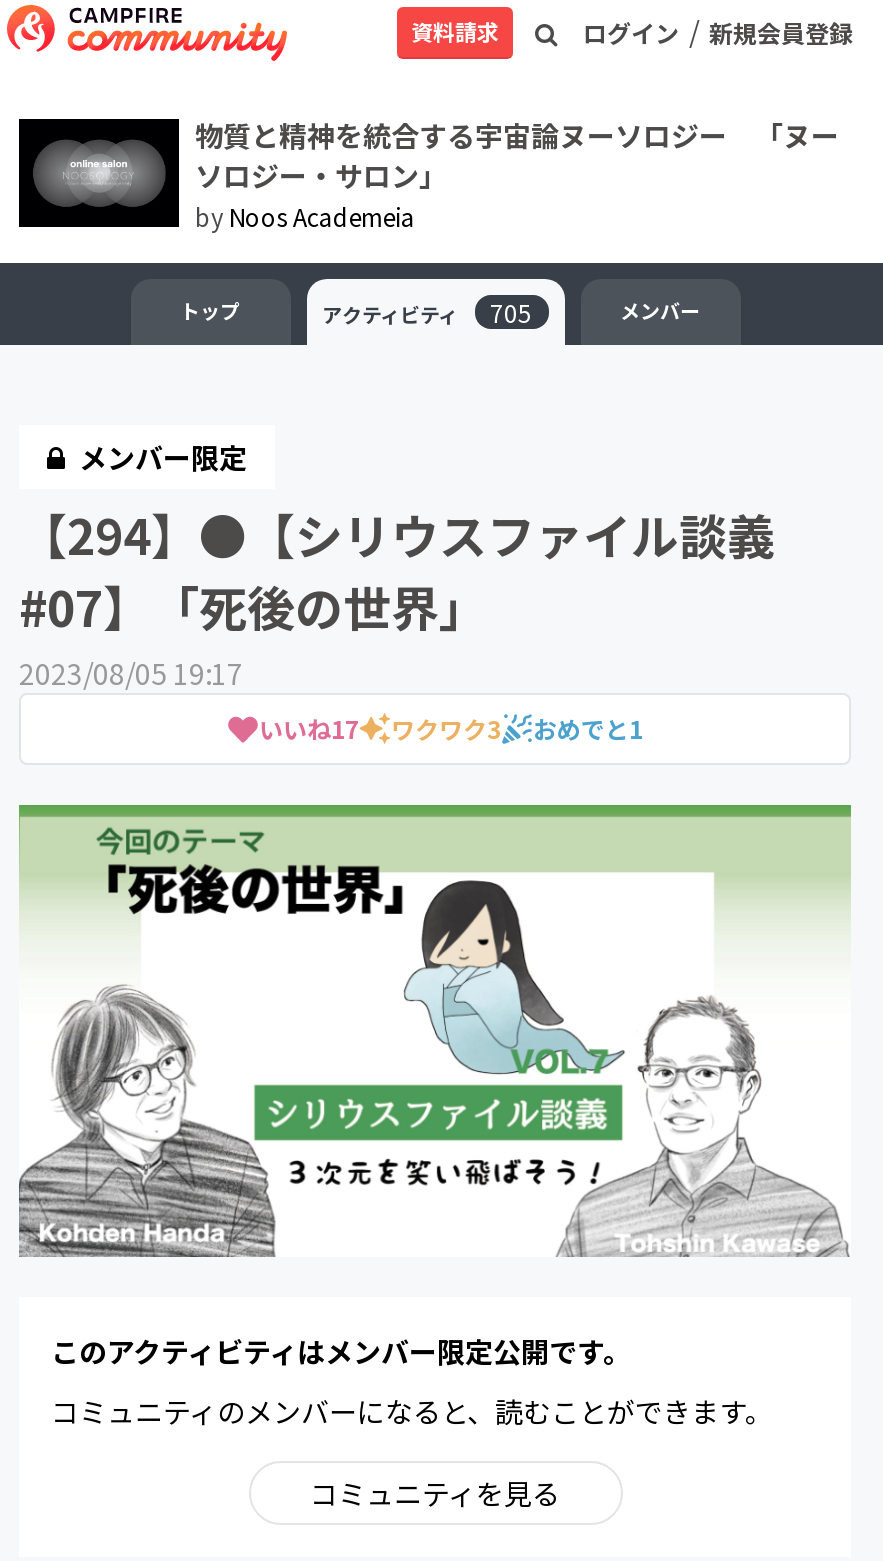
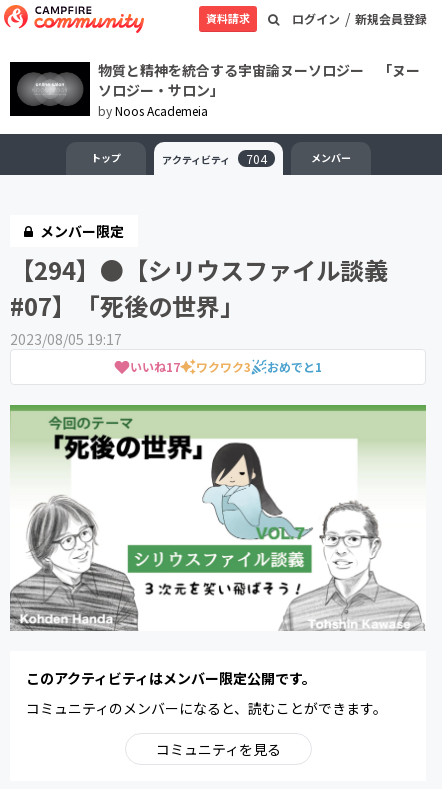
[322,295,532,329] アクティビティ 705 -> [161,150,266,167] アクティビティ 704

